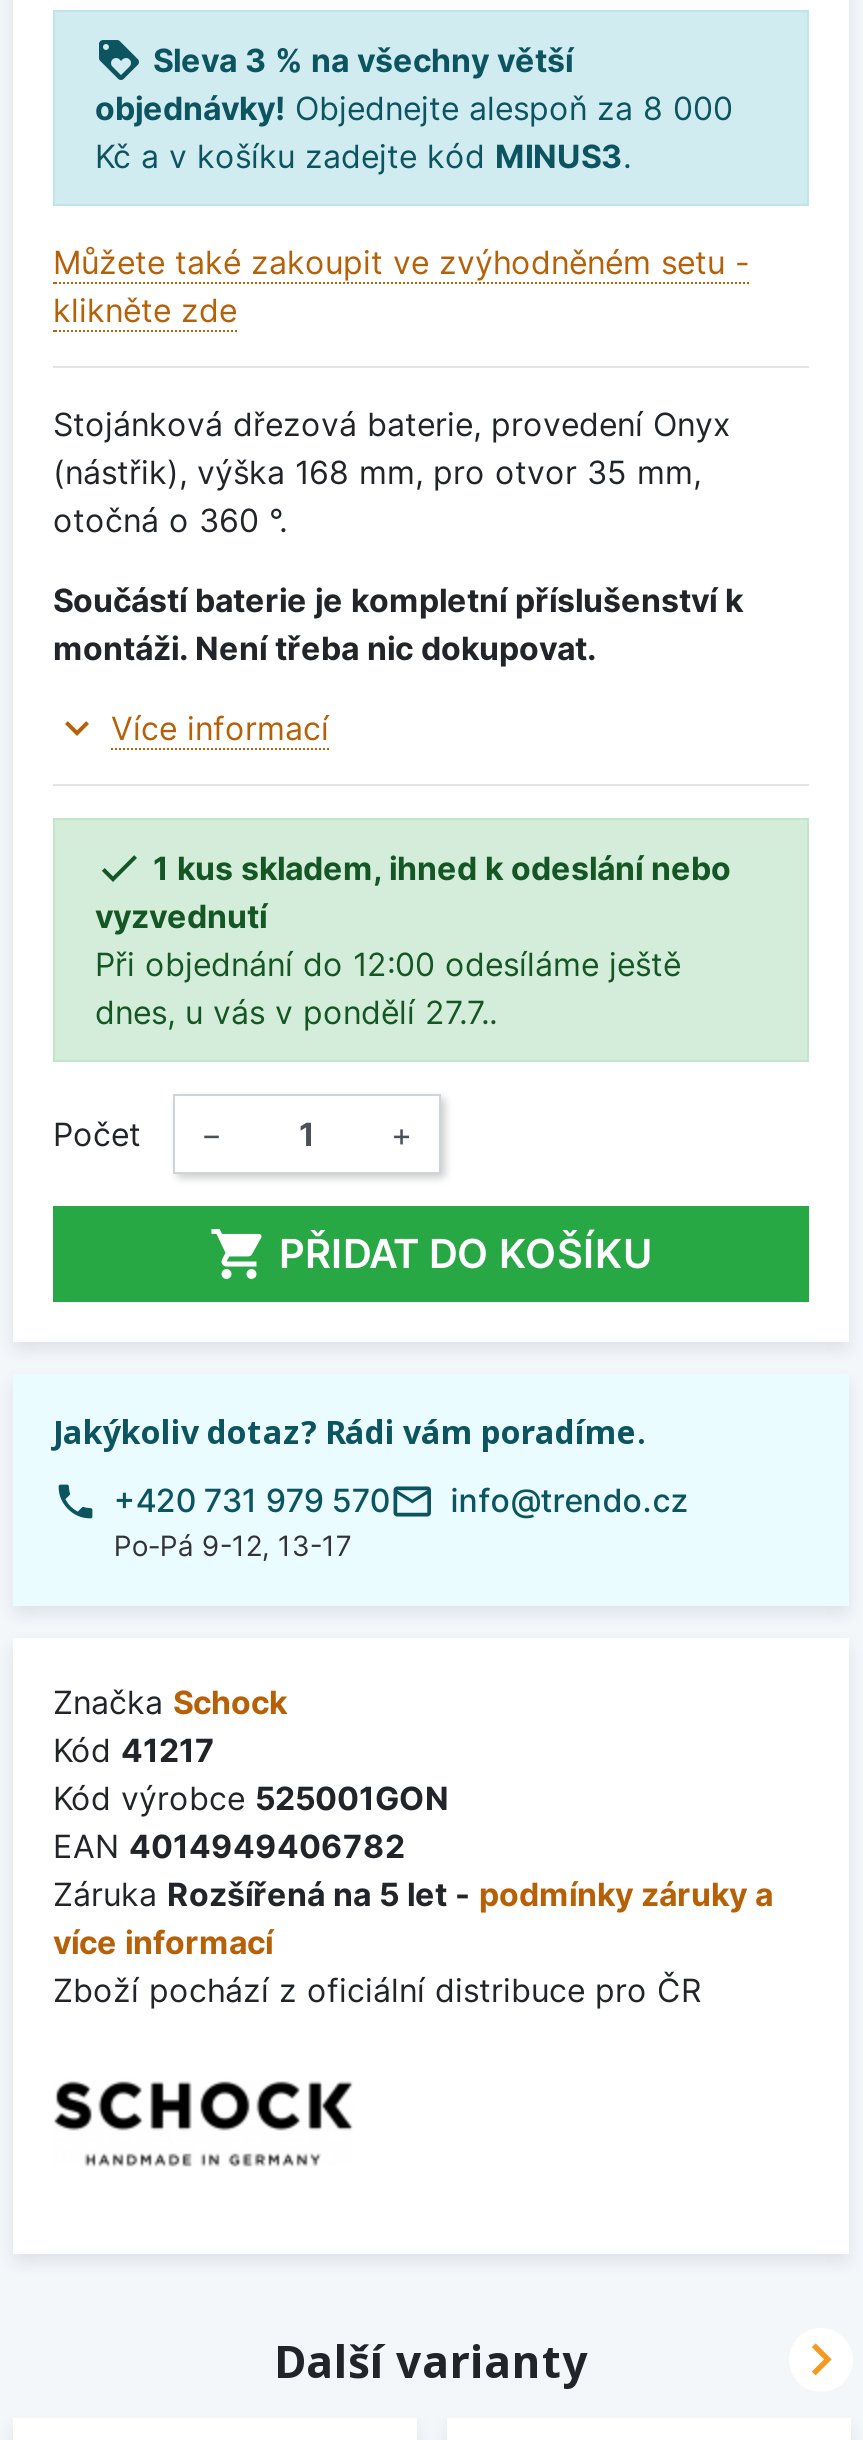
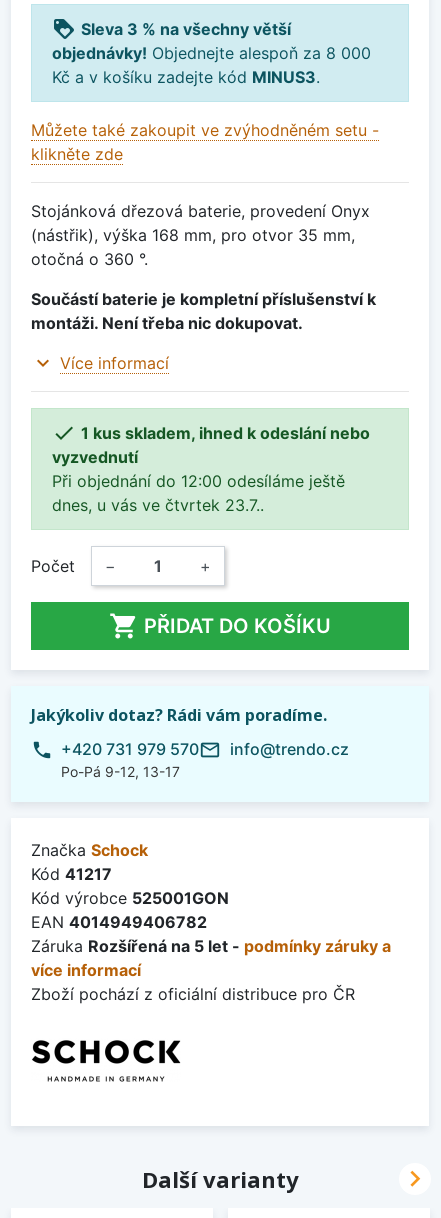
[95,992,497,1032] dnes, u vás v pondělí 27.7.. -> [52,495,264,515] dnes, u vás ve čtvrtek 23.7..

